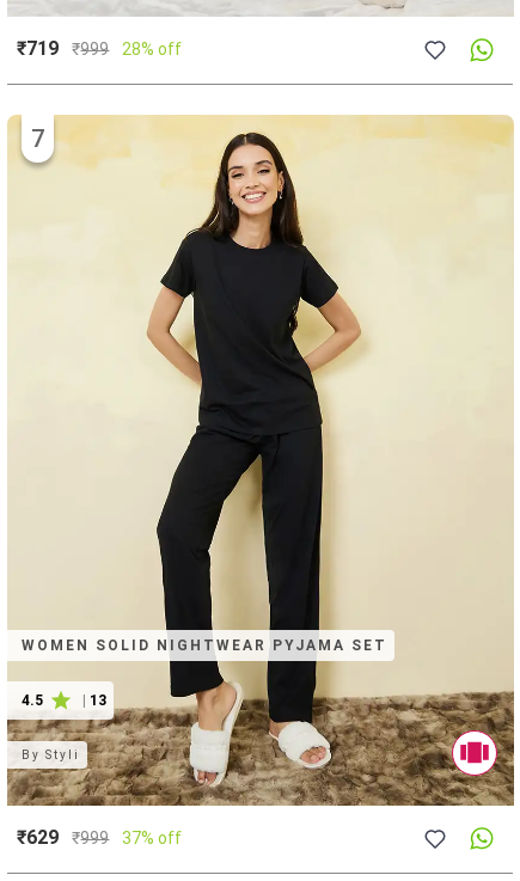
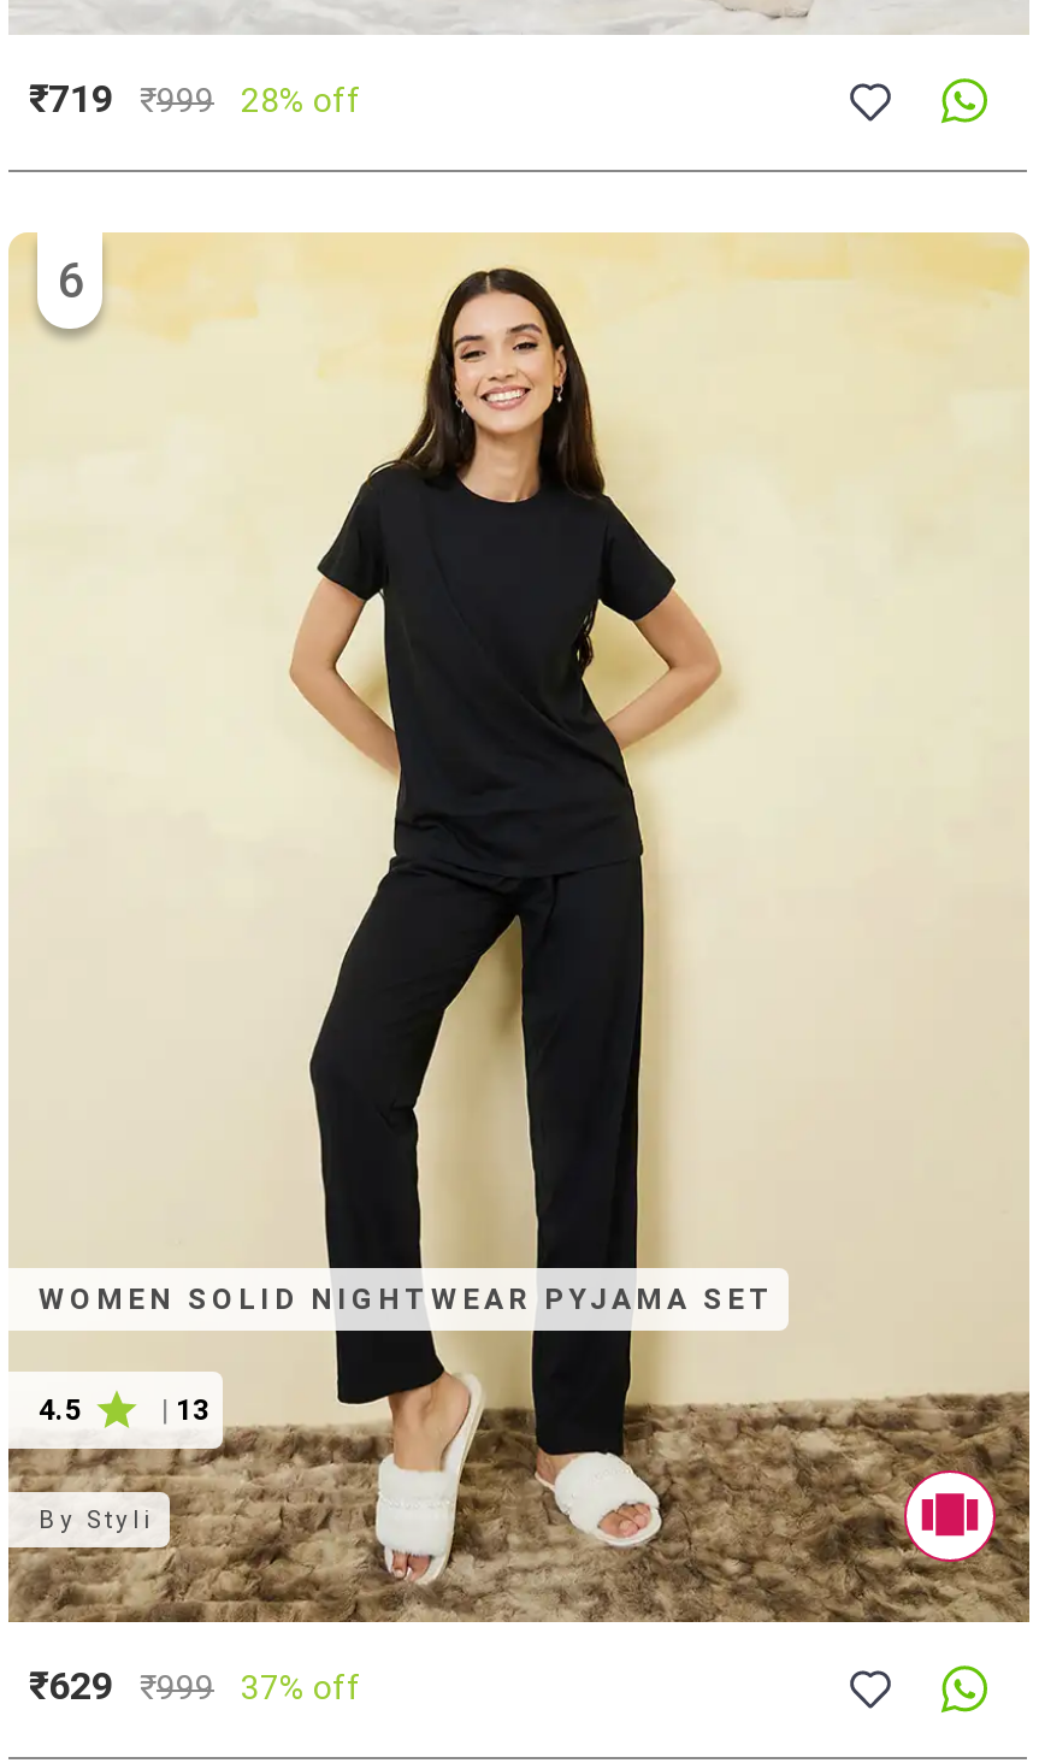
[32,124,45,153] 7 -> [58,251,84,309] 6

